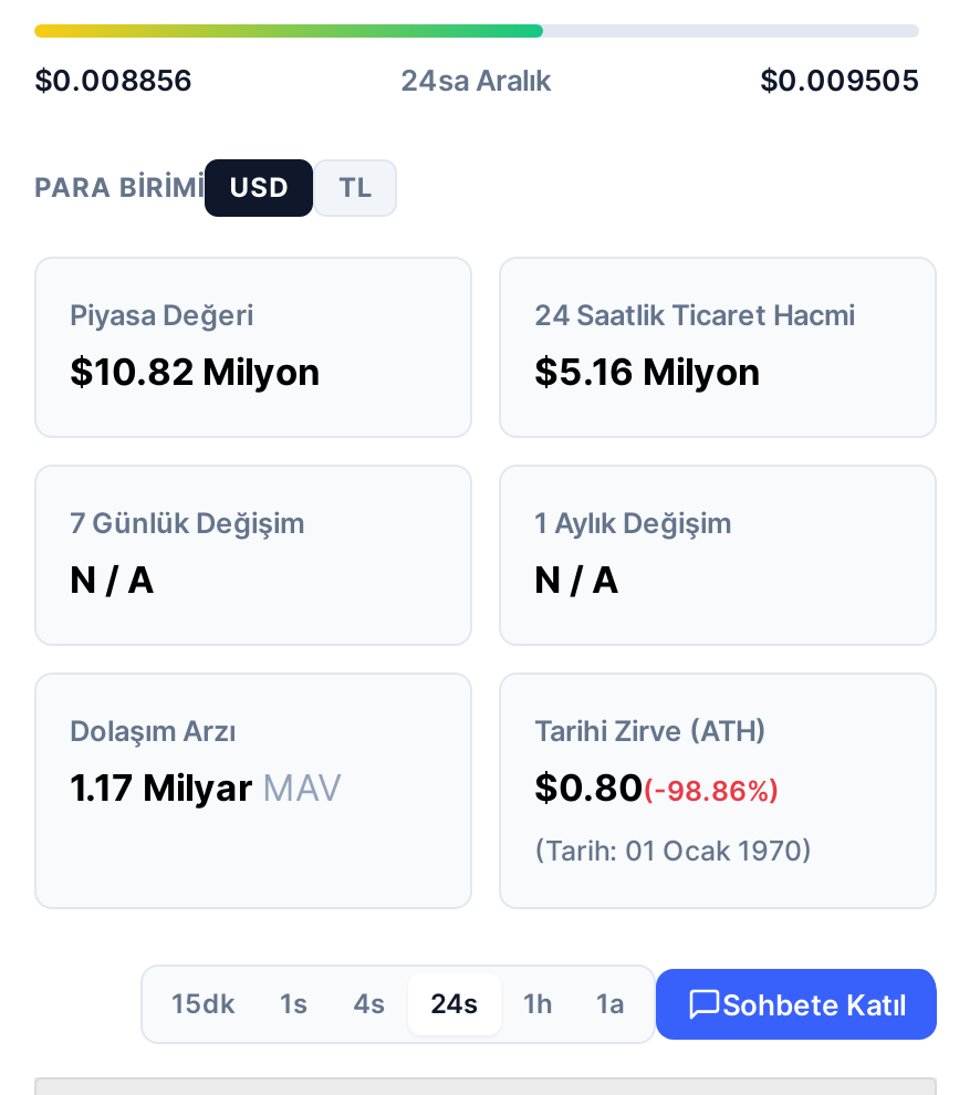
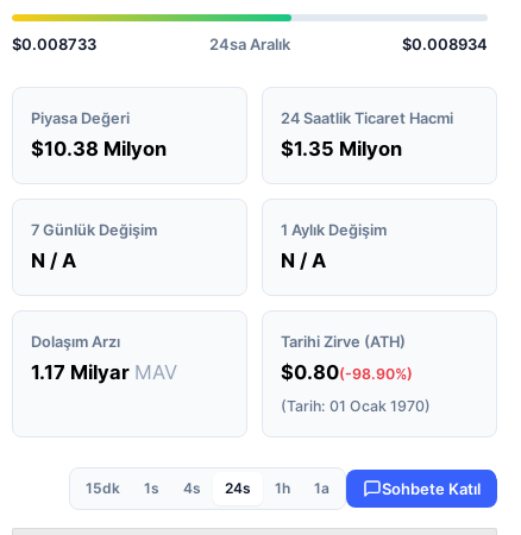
[34,61,191,97] $0.008856 -> [12,34,96,53] $0.008733
[34,61,919,203] $0.009505 | PARA BIRIMI | USD | TL -> [402,34,488,53] $0.008934
[70,349,320,393] $10.82 Milyon -> [31,136,167,160] $10.38 Milyon
[534,349,760,393] $5.16 Milyon -> [281,136,402,160] $1.35 Milyon
[534,765,780,809] $0.80(-98.86%) -> [281,360,413,384] $0.80(-98.90%)

